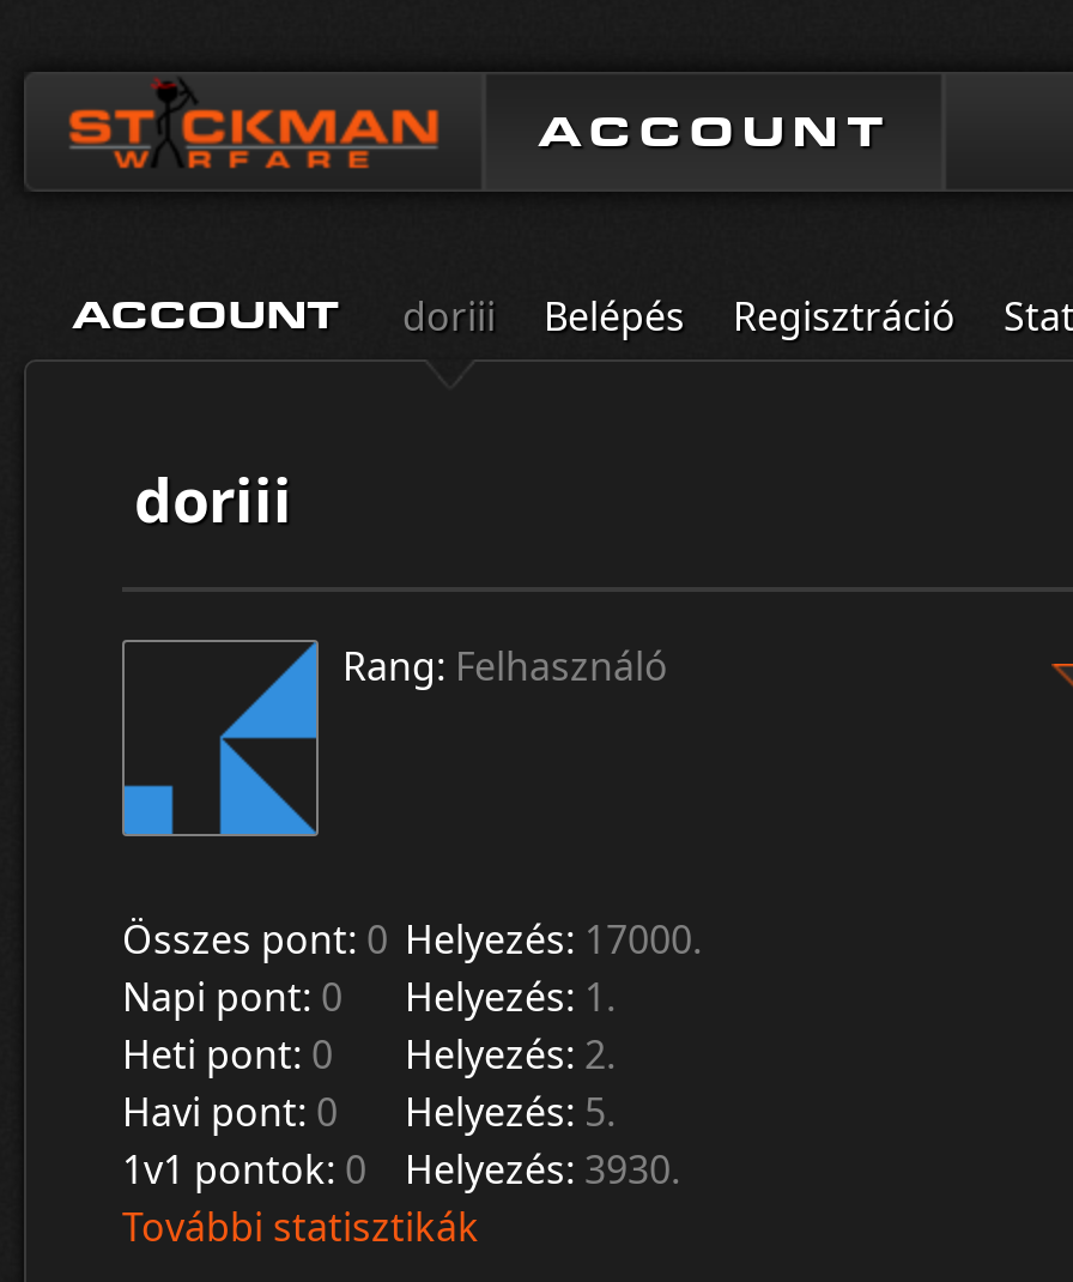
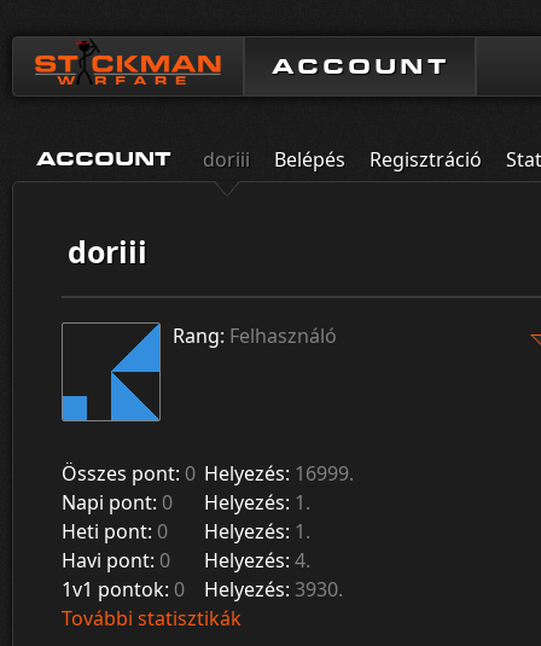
[122,913,702,966] Összes pont: 0 Helyezés: 17000. -> [62,460,354,487] Összes pont: 0 Helyezés: 16999.
[122,1028,616,1081] Heti pont: 0 Helyezés: 2. -> [62,518,310,545] Heti pont: 0 Helyezés: 1.
[122,1086,616,1138] Havi pont: 0 Helyezés: 5. -> [62,547,310,574] Havi pont: 0 Helyezés: 4.

